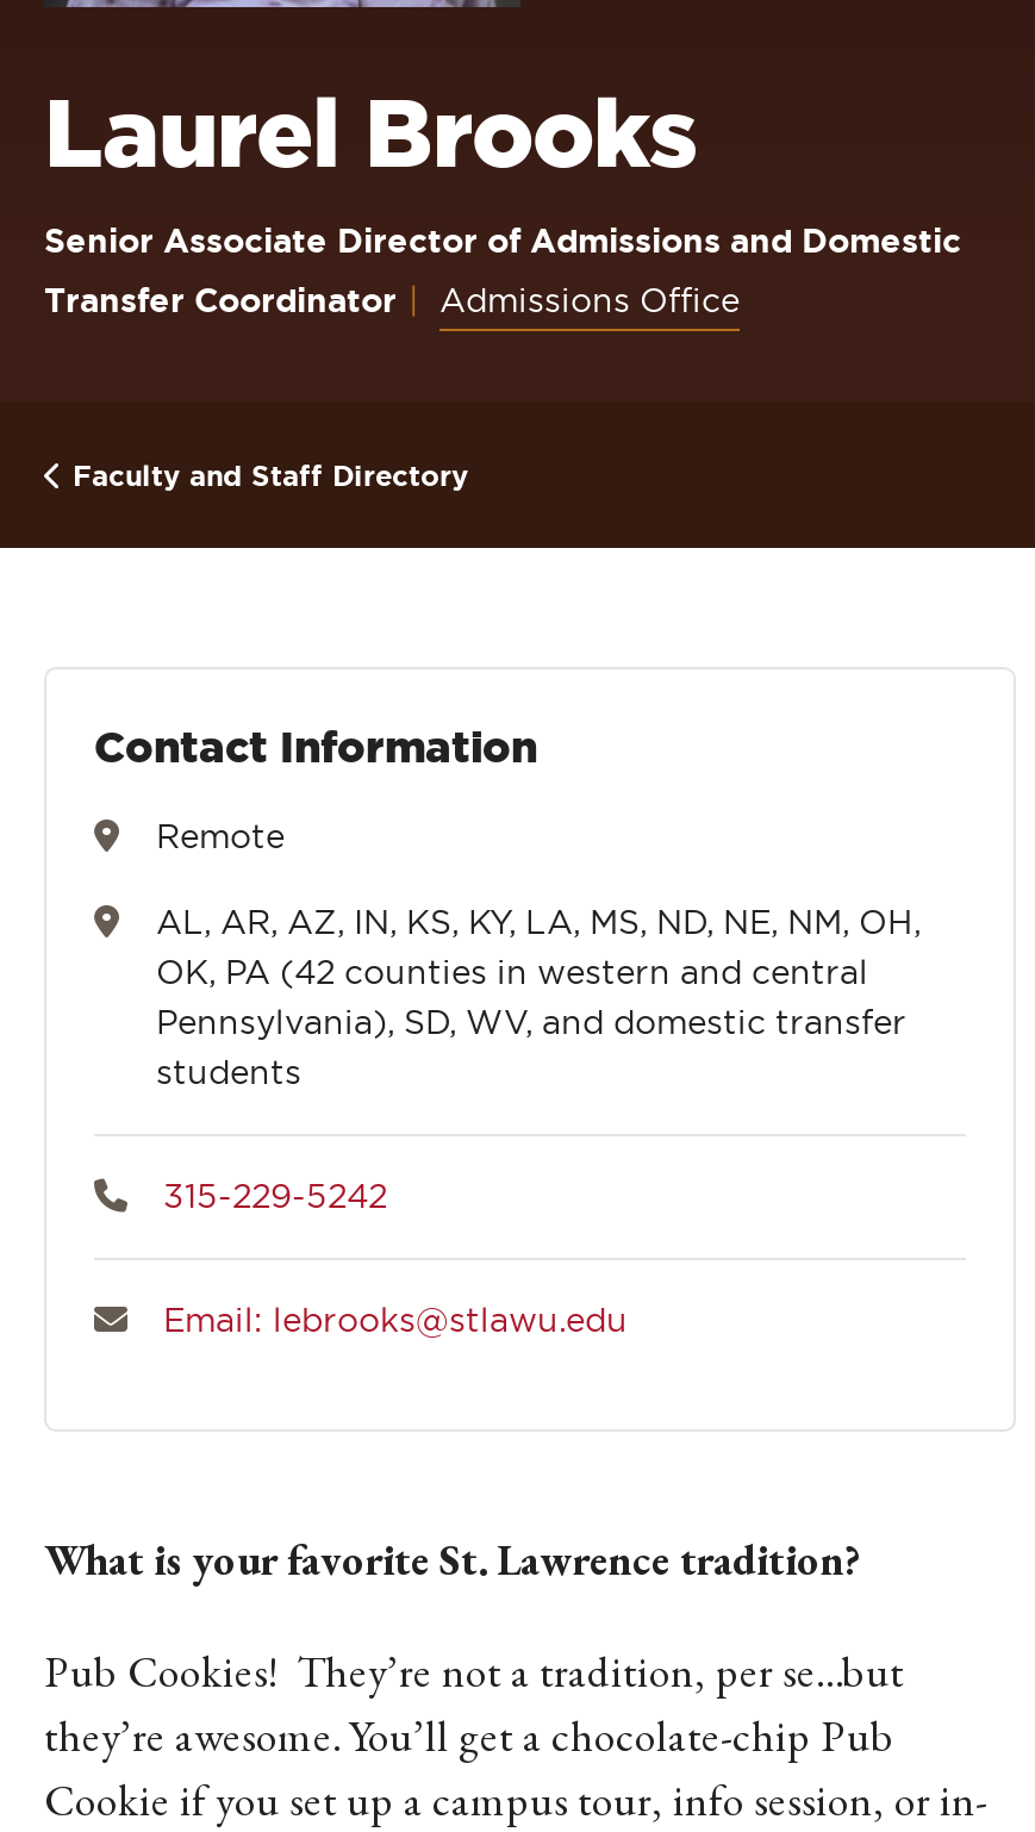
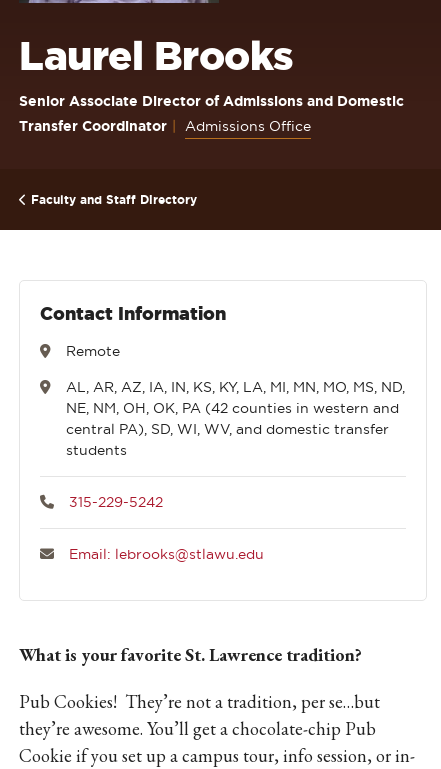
[156,903,921,1041] AL, AR, AZ, IN, KS, KY, LA, MS, ND, NE, NM, OH, | OK, PA (42 counties in western and central | Pennsylvania), SD, WV, and domestic transfer -> [66,379,405,437] AL, AR, AZ, IA, IN, KS, KY, LA, MI, MN, MO, MS, ND, | NE, NM, OH, OK, PA (42 counties in western and | central PA), SD, WI, WV, and domestic transfer

